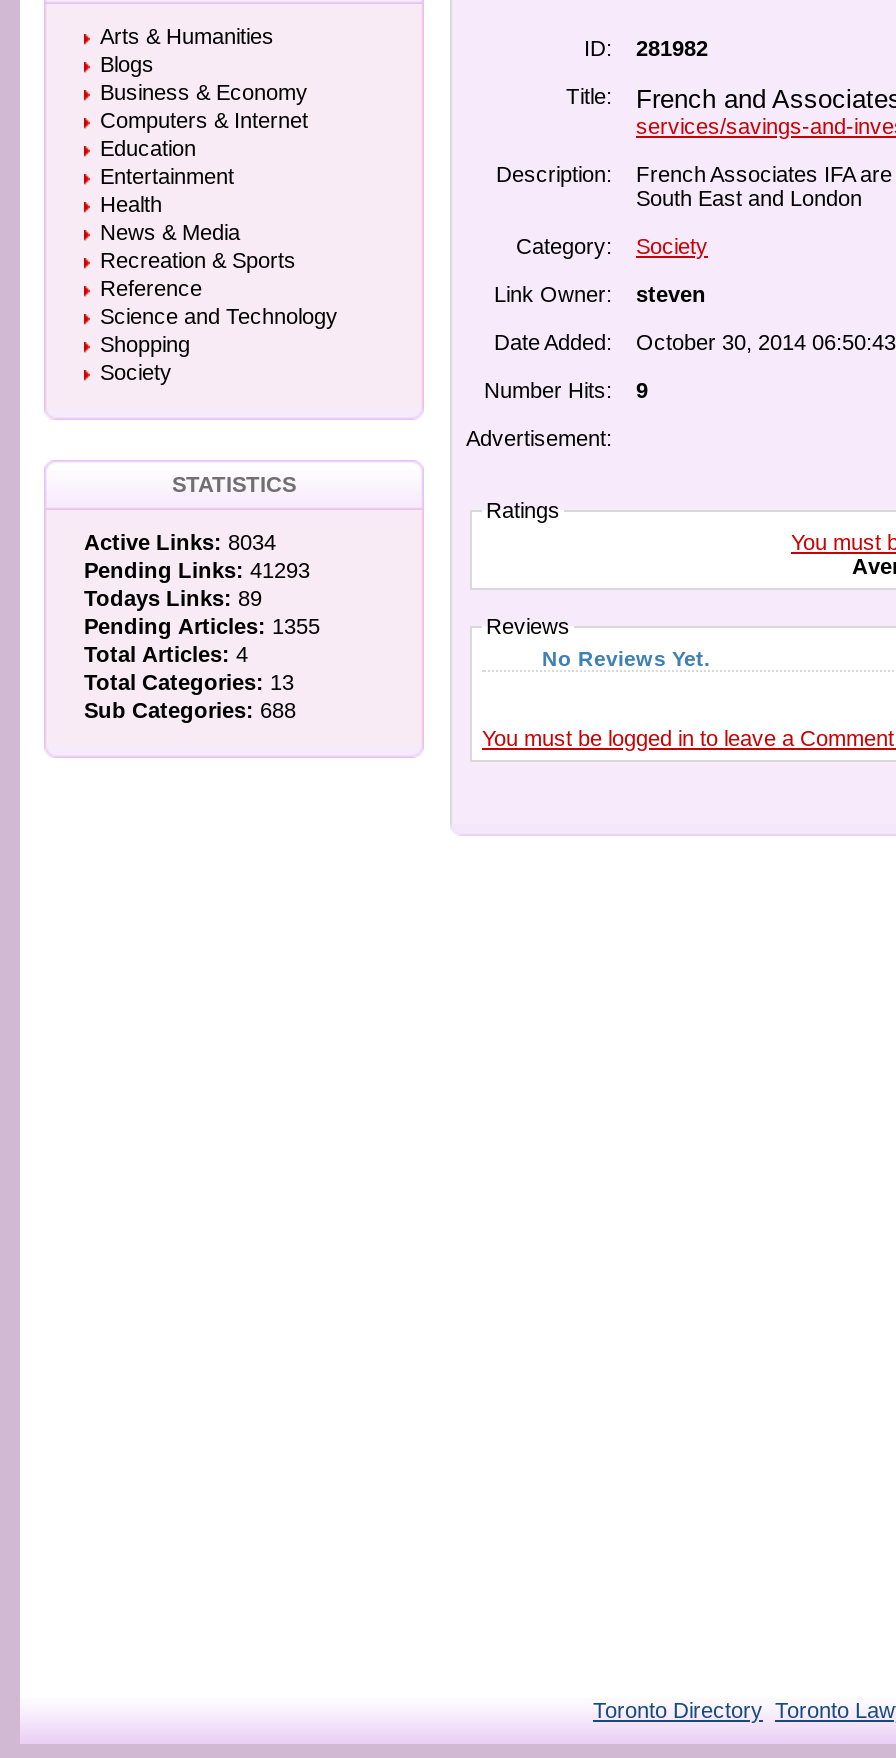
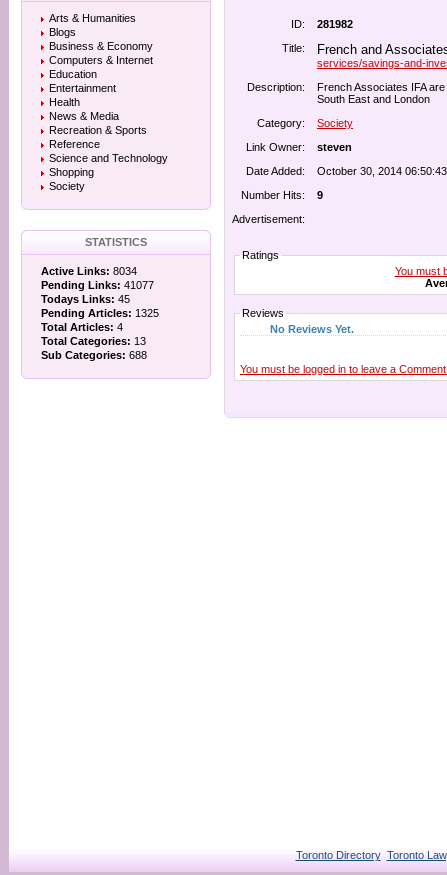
[84,558,310,582] Pending Links: 41293 -> [41,279,154,291] Pending Links: 41077
[84,586,262,610] Todays Links: 89 -> [41,293,130,305] Todays Links: 45
[84,614,320,638] Pending Articles: 1355 -> [41,307,159,319] Pending Articles: 1325

